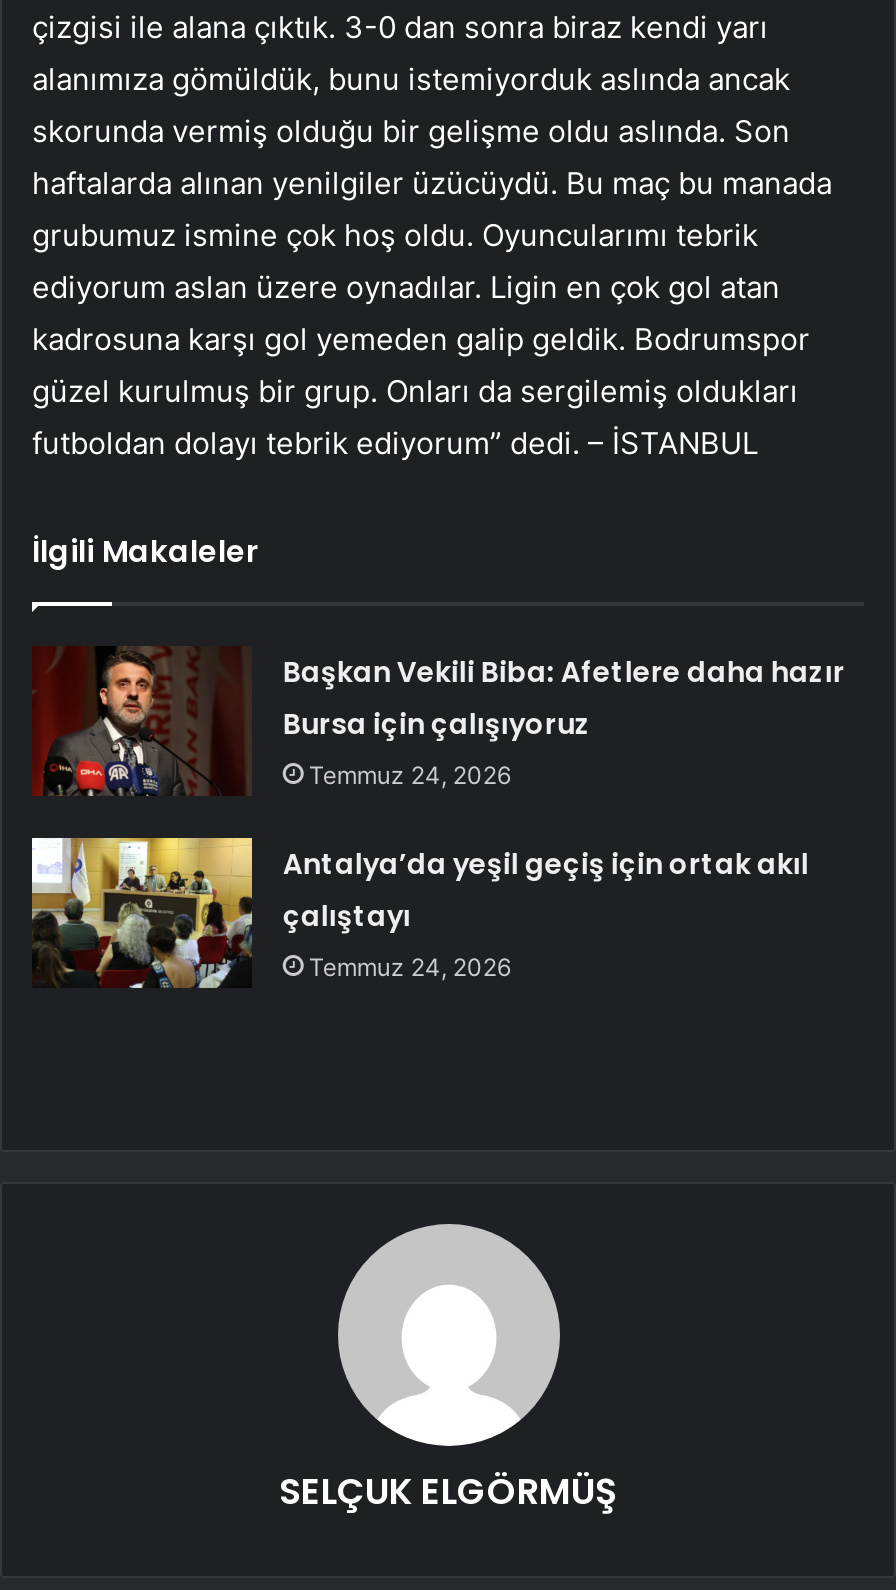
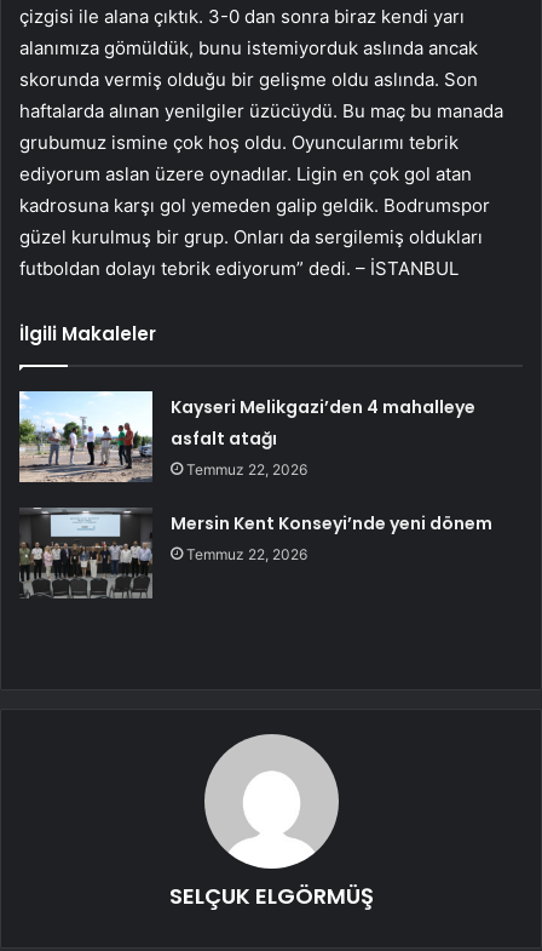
[32,646,845,796] [image] | Başkan Vekili Biba: Afetlere daha hazır | Bursa için çalışıyoruz | Temmuz 24, 2026 -> [18,390,476,483] [image] | Kayseri Melikgazi’den 4 mahalleye | asfalt atağı | Temmuz 22, 2026
[30,836,809,988] [image] | Antalya’da yeşil geçiş için ortak akıl | çalıştayı | Temmuz 24, 2026 -> [19,506,493,600] [image] | Mersin Kent Konseyi’nde yeni dönem | Temmuz 22, 2026

